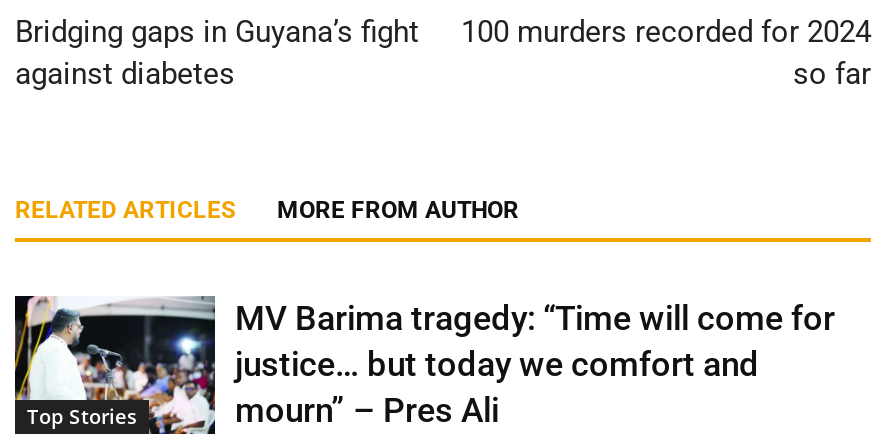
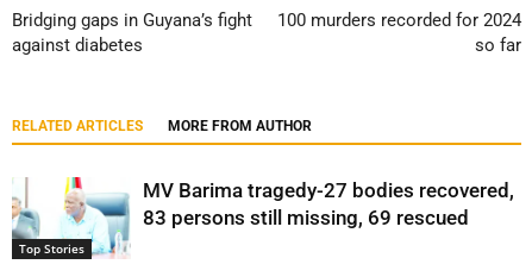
[13,294,835,436] [image] | MV Barima tragedy: “Time will come for | justice… but today we comfort and | mourn” – Pres Ali -> [11,176,514,259] [image] | MV Barima tragedy-27 bodies recovered, | 83 persons still missing, 69 rescued

